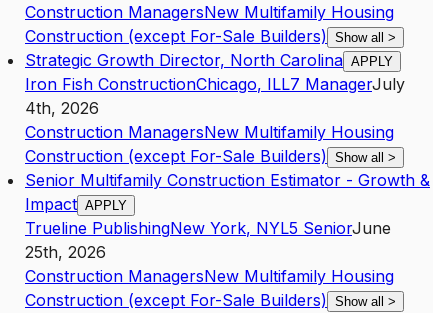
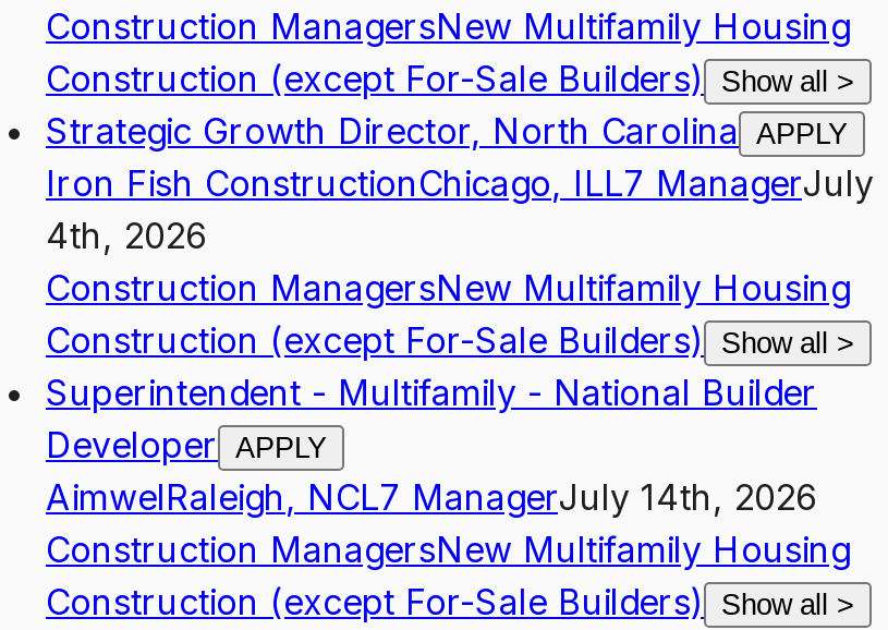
[25,170,430,262] Senior Multifamily Construction Estimator - Growth & | Impact APPLY | Trueline PublishingNew York, NYL5 SeniorJune | 25th, 2026 -> [46,371,817,519] Superintendent - Multifamily - National Builder | Developer APPLY | AimwelRaleigh, NCL7 ManagerJuly 14th, 2026

